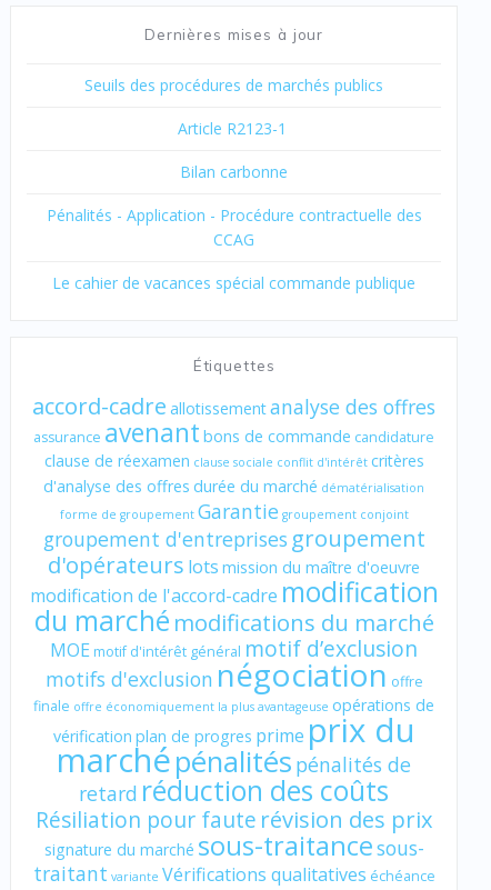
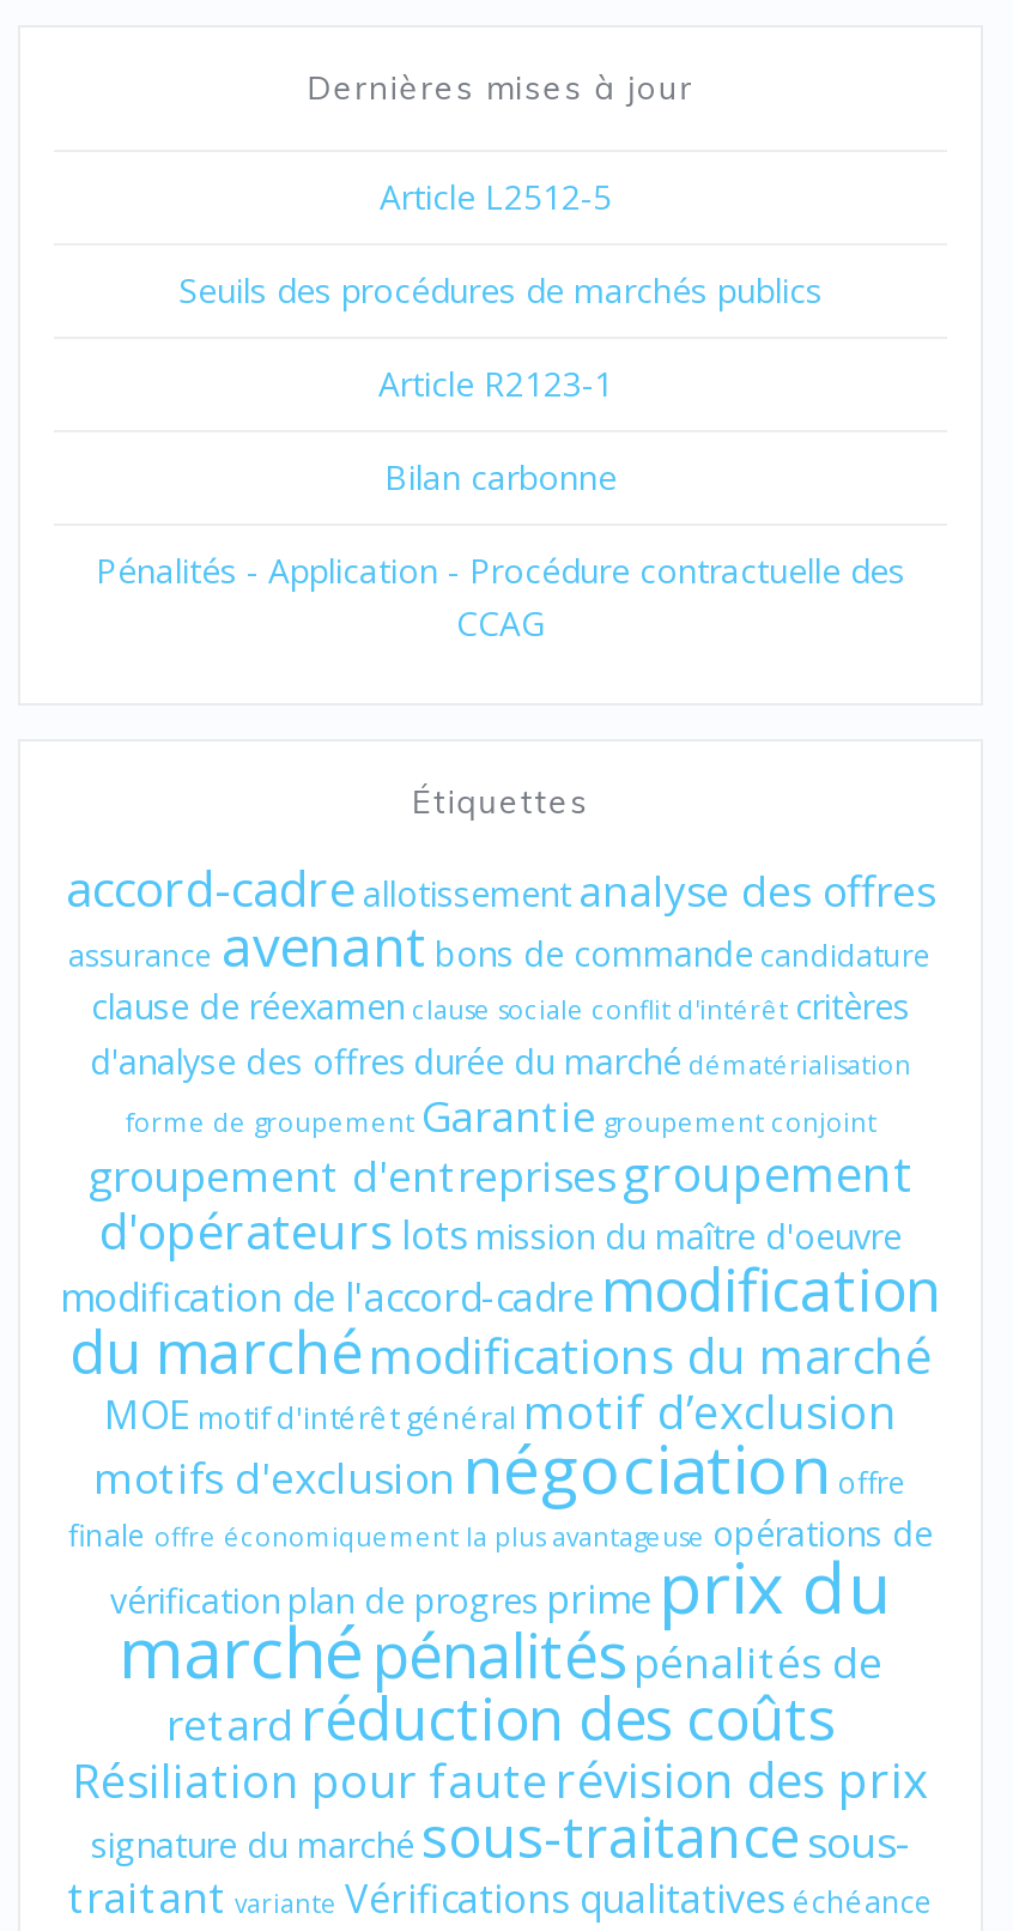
none -> [380,173,621,218] Article L2512-5
moved [46,75,422,250] -> [96,266,905,645]: Seuils des procédures de marchés publics | Article R2123-1 | Bilan carbonne | Pénalités - Application - Procédure contractuelle des | CCAG
[52,272,415,293] Le cahier de vacances spécial commande publique -> none

